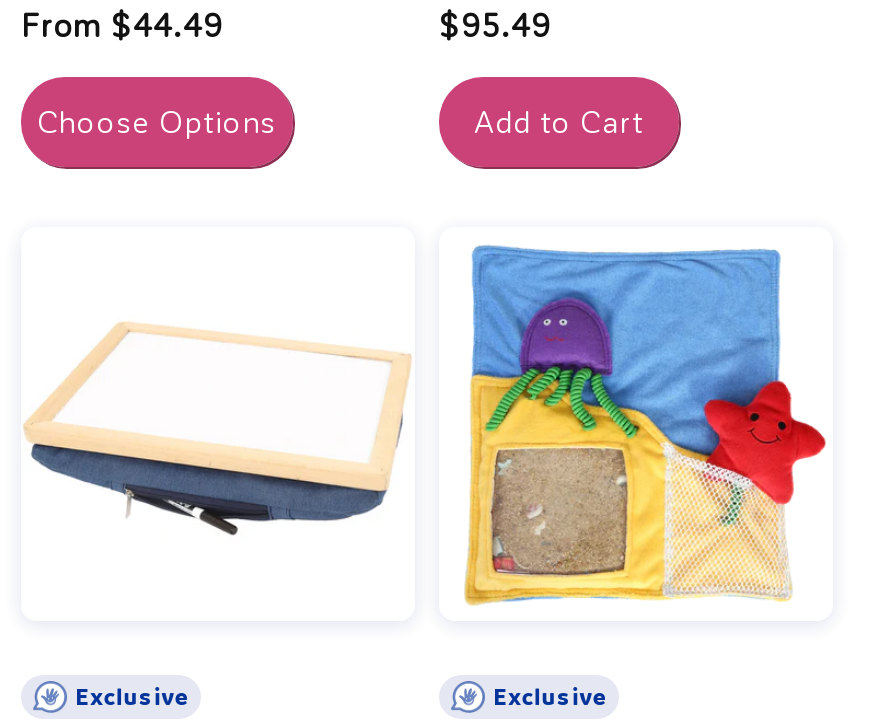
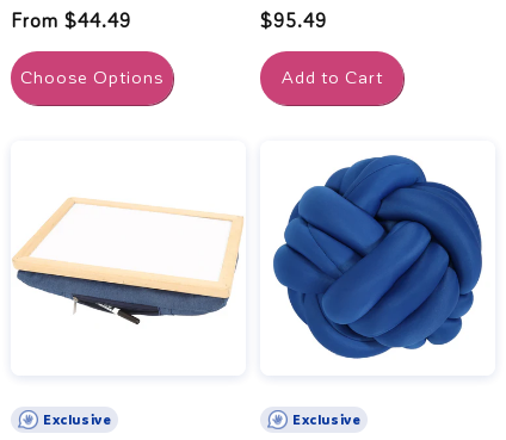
[461,244,827,608] [image] -> [272,151,490,365] [image]

